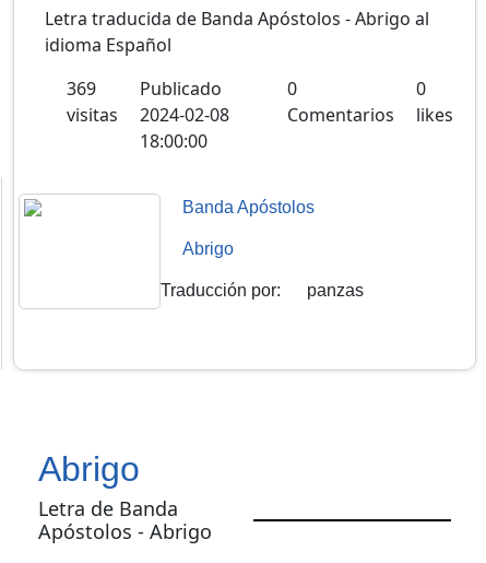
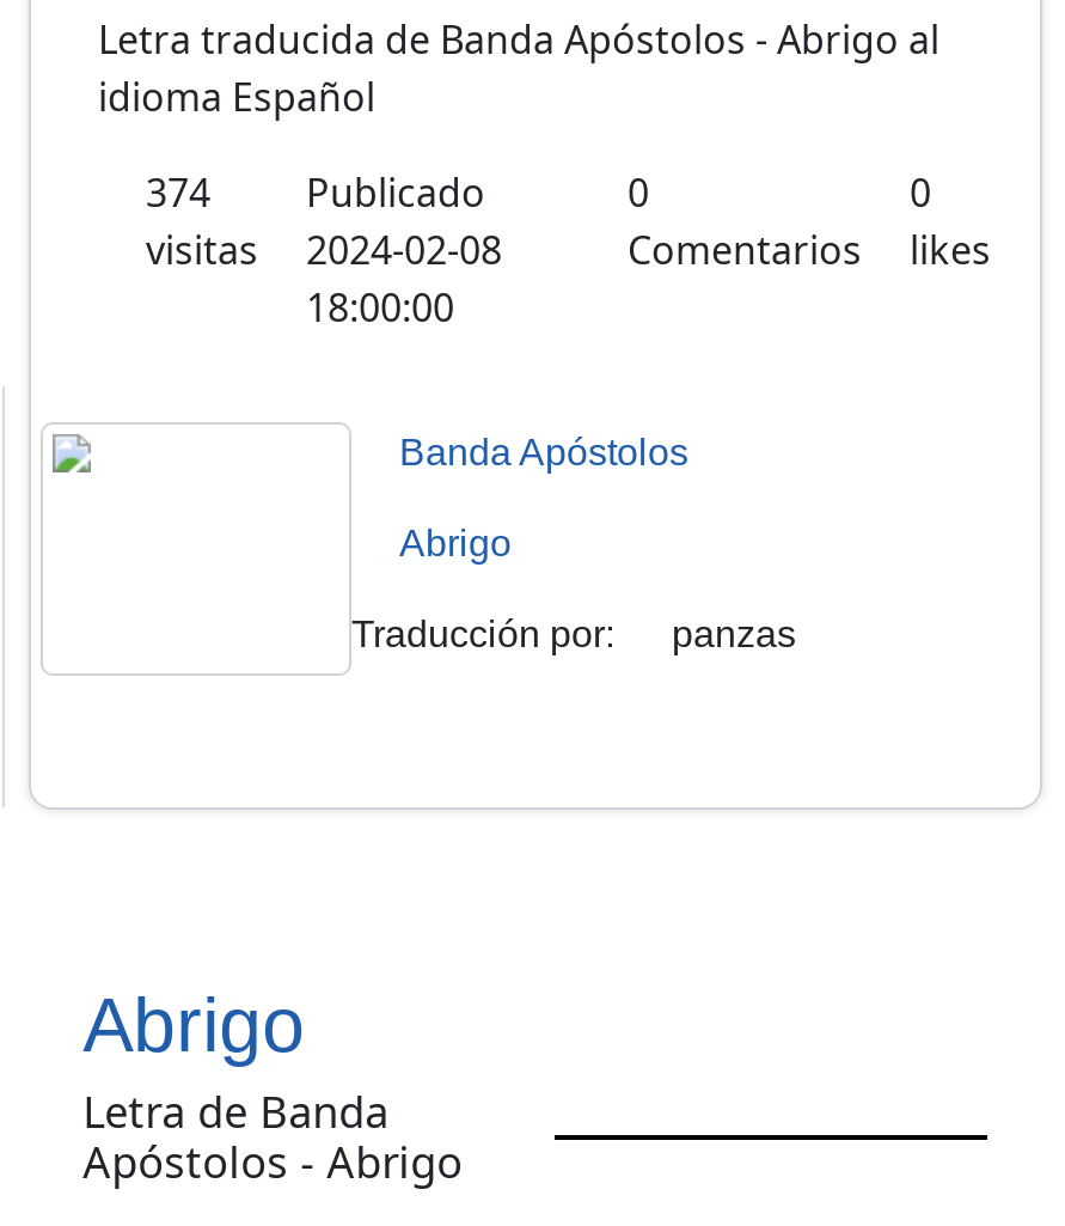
[67,77,222,101] 369 Publicado -> [146,167,485,219] 374 Publicado

